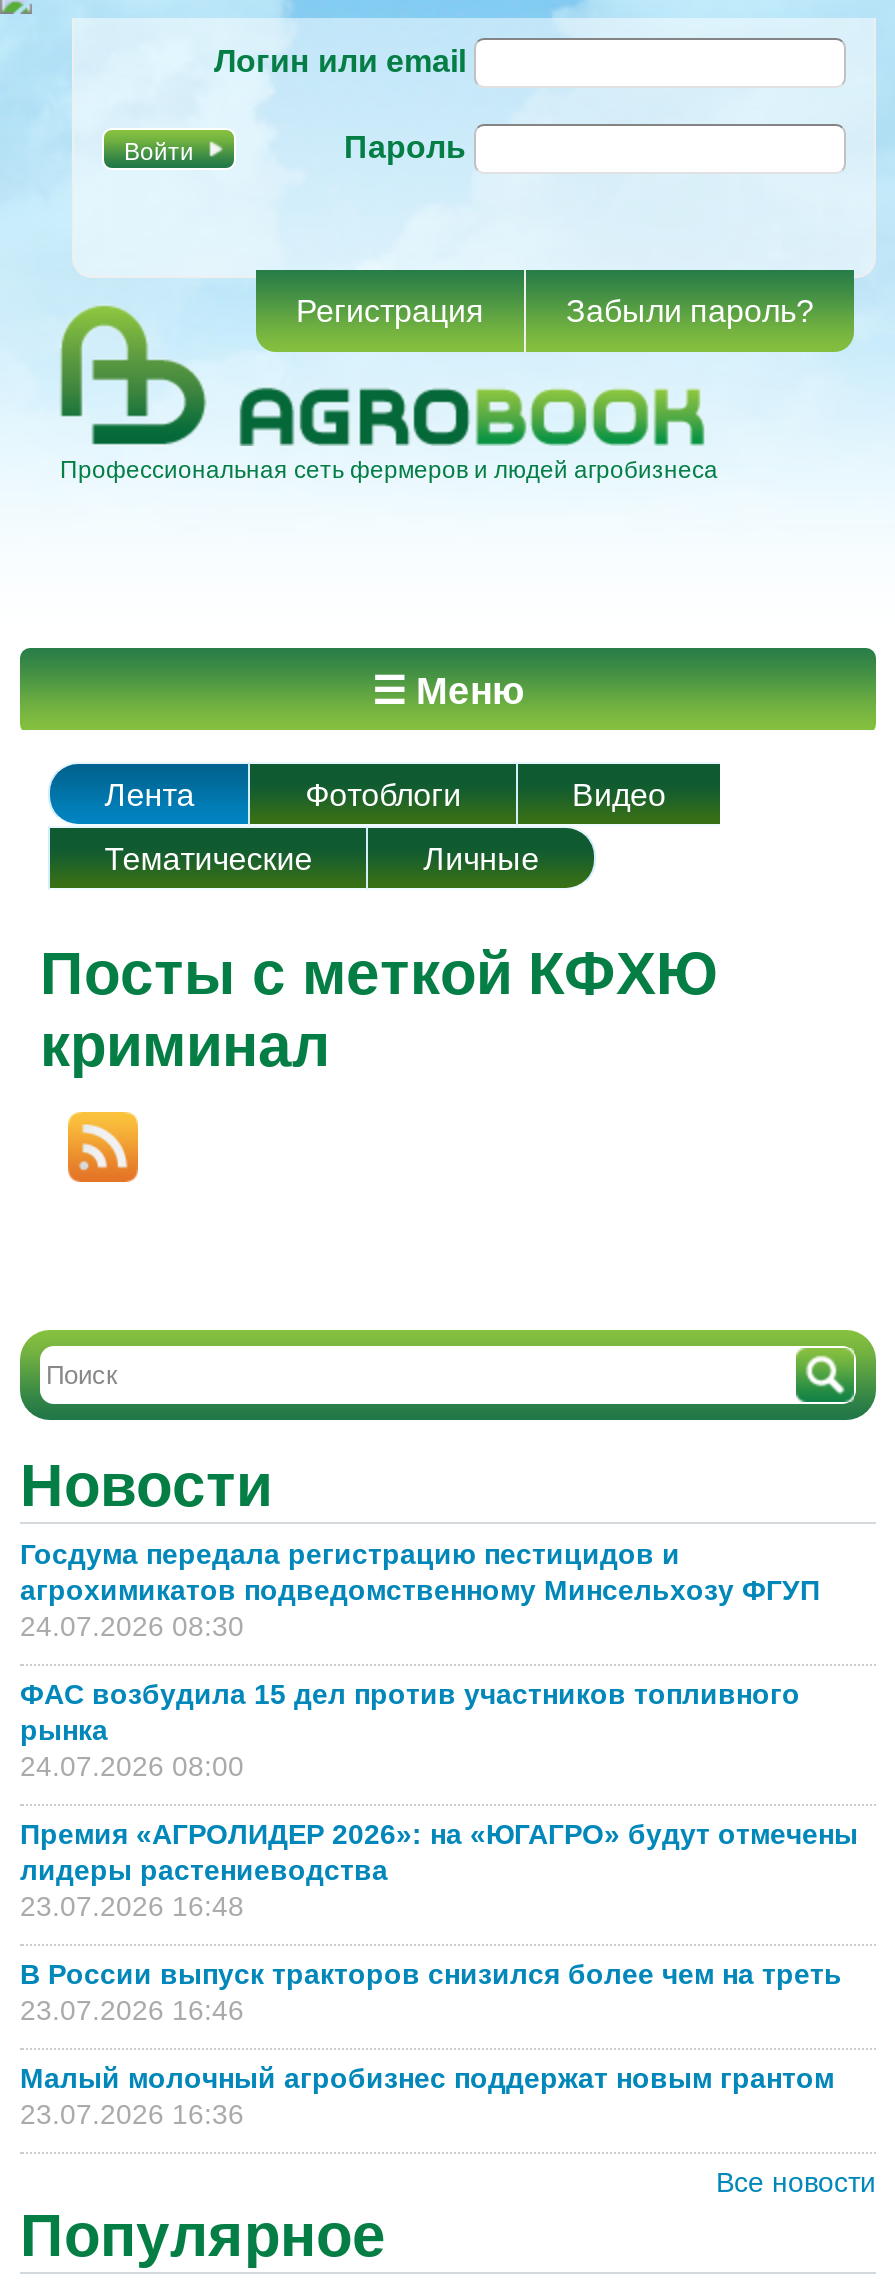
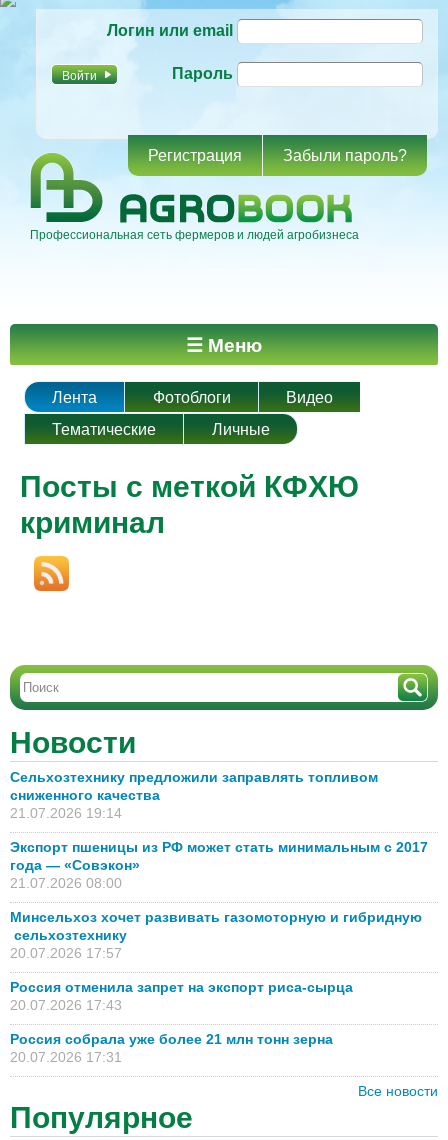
[20,1538,820,1642] Госдума передала регистрацию пестицидов и | агрохимикатов подведомственному Минсельхозу ФГУП | 24.07.2026 08:30 -> [10,769,378,821] Сельхозтехнику предложили заправлять топливом | сниженного качества | 21.07.2026 19:14
[20,1678,800,1782] ФАС возбудила 15 дел против участников топливного | рынка | 24.07.2026 08:00 -> [10,839,428,891] Экспорт пшеницы из РФ может стать минимальным с 2017 | года — «Совэкон» | 21.07.2026 08:00
[20,1818,858,1922] Премия «АГРОЛИДЕР 2026»: на «ЮГАГРО» будут отмечены | лидеры растениеводства | 23.07.2026 16:48 -> [10,909,422,961] Минсельхоз хочет развивать газомоторную и гибридную | сельхозтехнику | 20.07.2026 17:57
[20,1958,850,2026] В России выпуск тракторов снизился более чем на треть | 23.07.2026 16:46 -> [10,979,357,1013] Россия отменила запрет на экспорт риса-сырца | 20.07.2026 17:43
[20,2062,842,2130] Малый молочный агробизнес поддержат новым грантом | 23.07.2026 16:36 -> [10,1031,333,1065] Россия собрала уже более 21 млн тонн зерна | 20.07.2026 17:31

